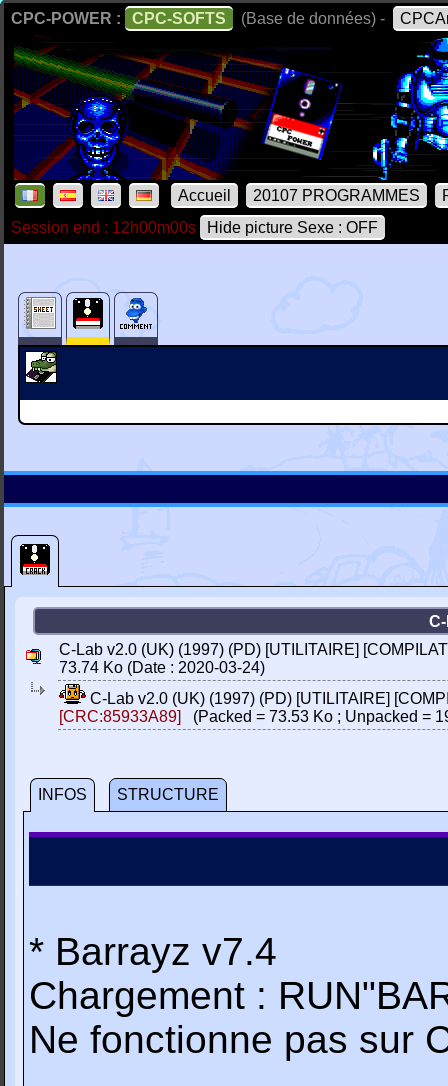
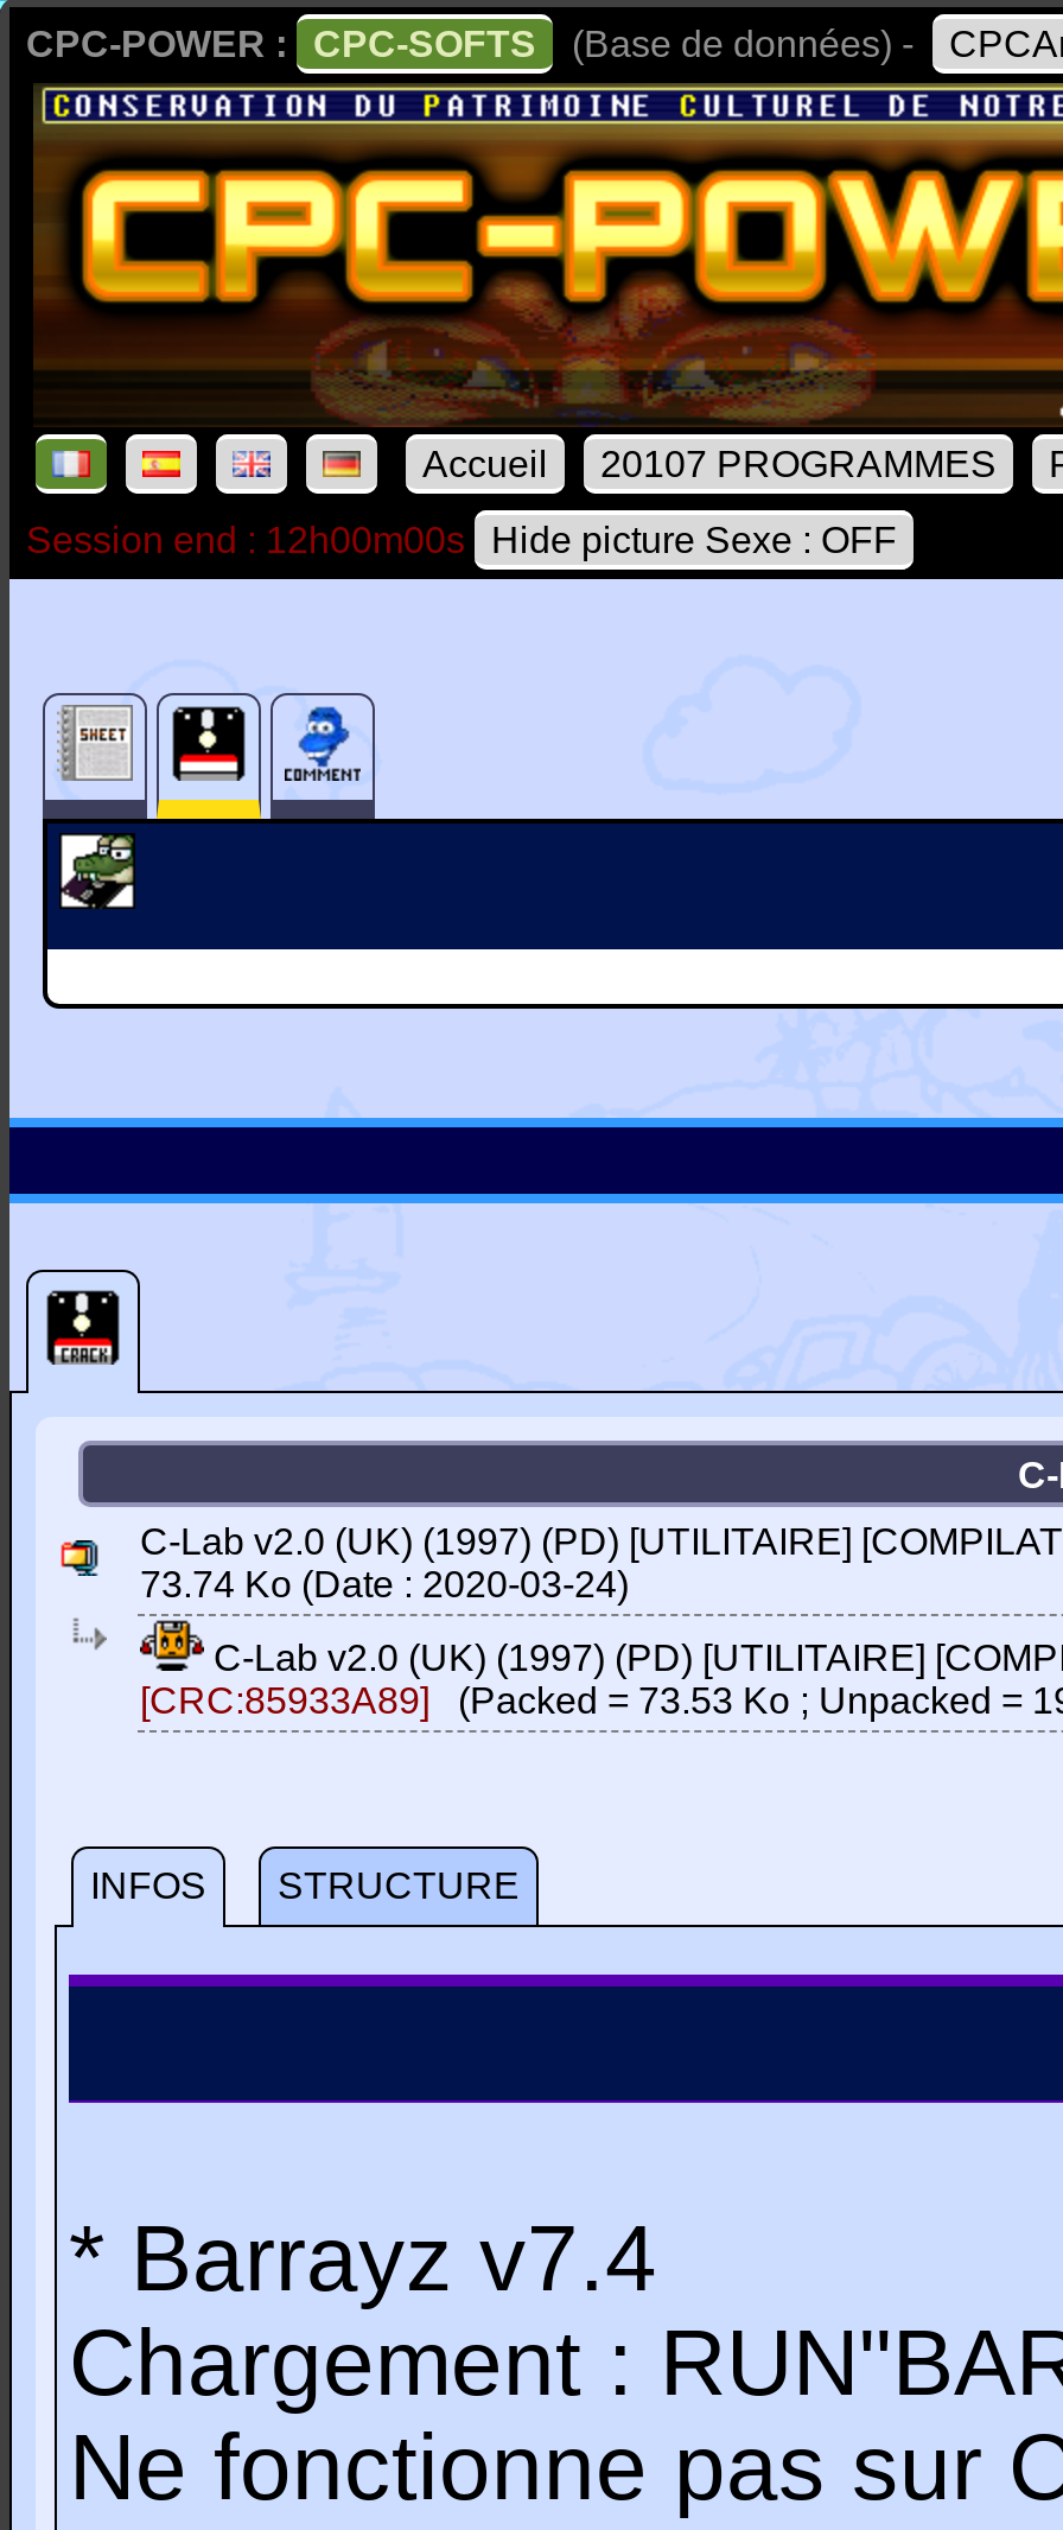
[14,35,445,181] [image] -> [33,81,1056,427] [image]

